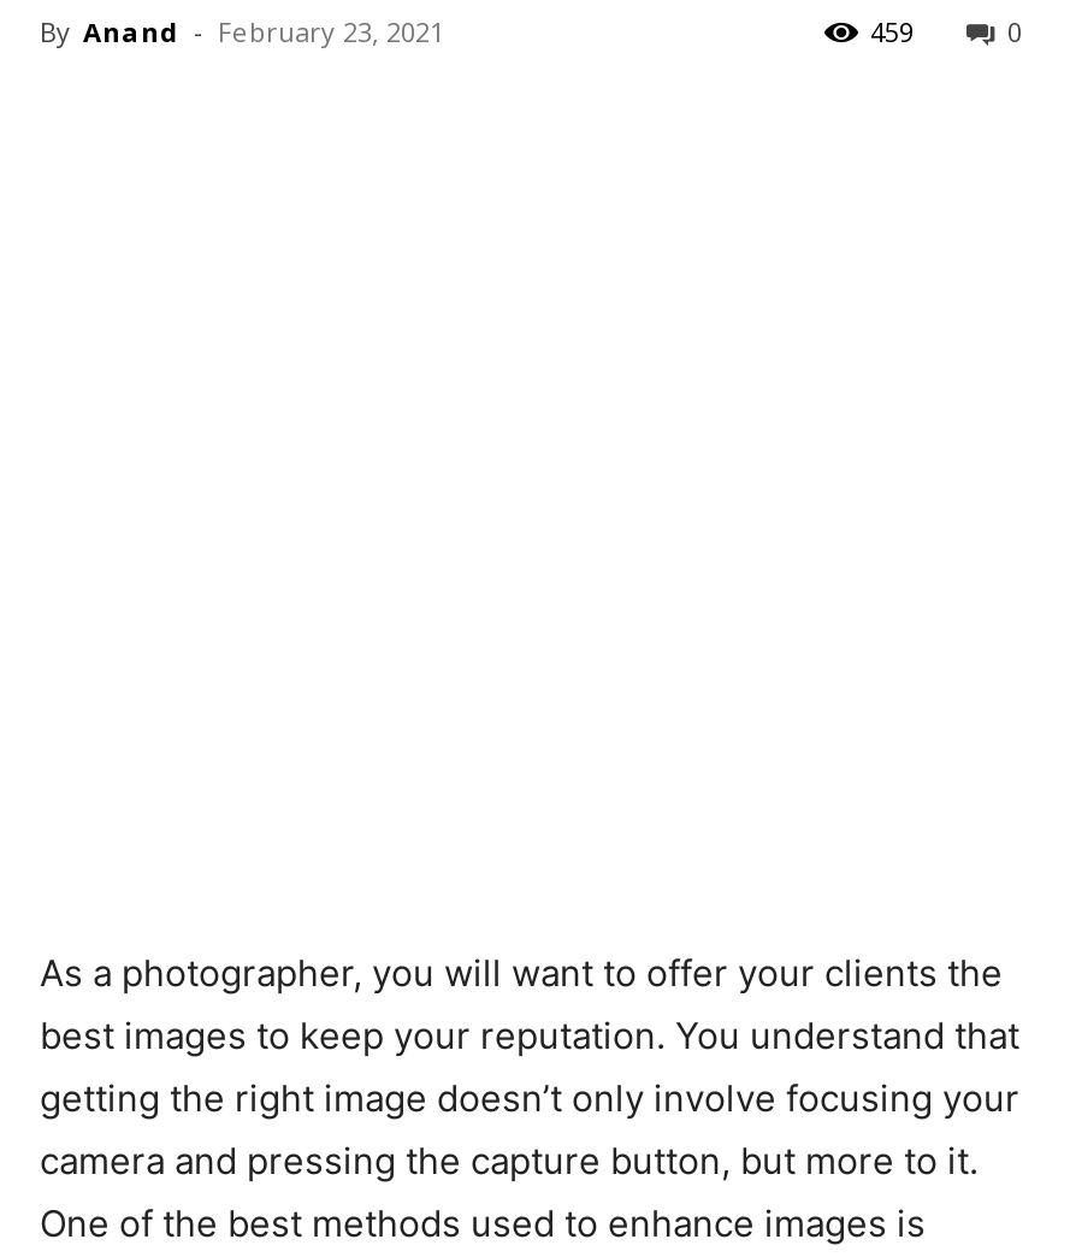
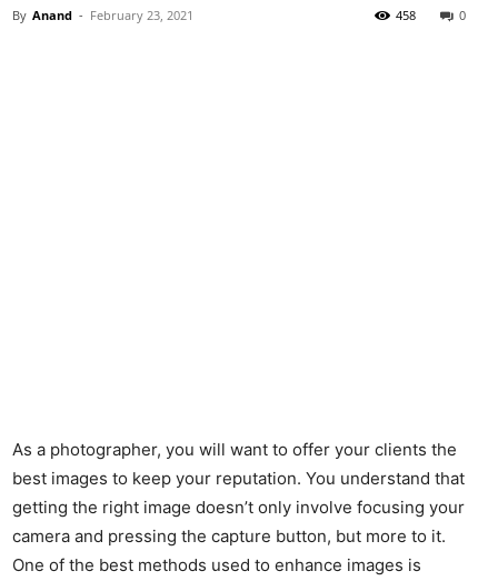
[870,13,914,49] 459 -> [396,7,416,23] 458

